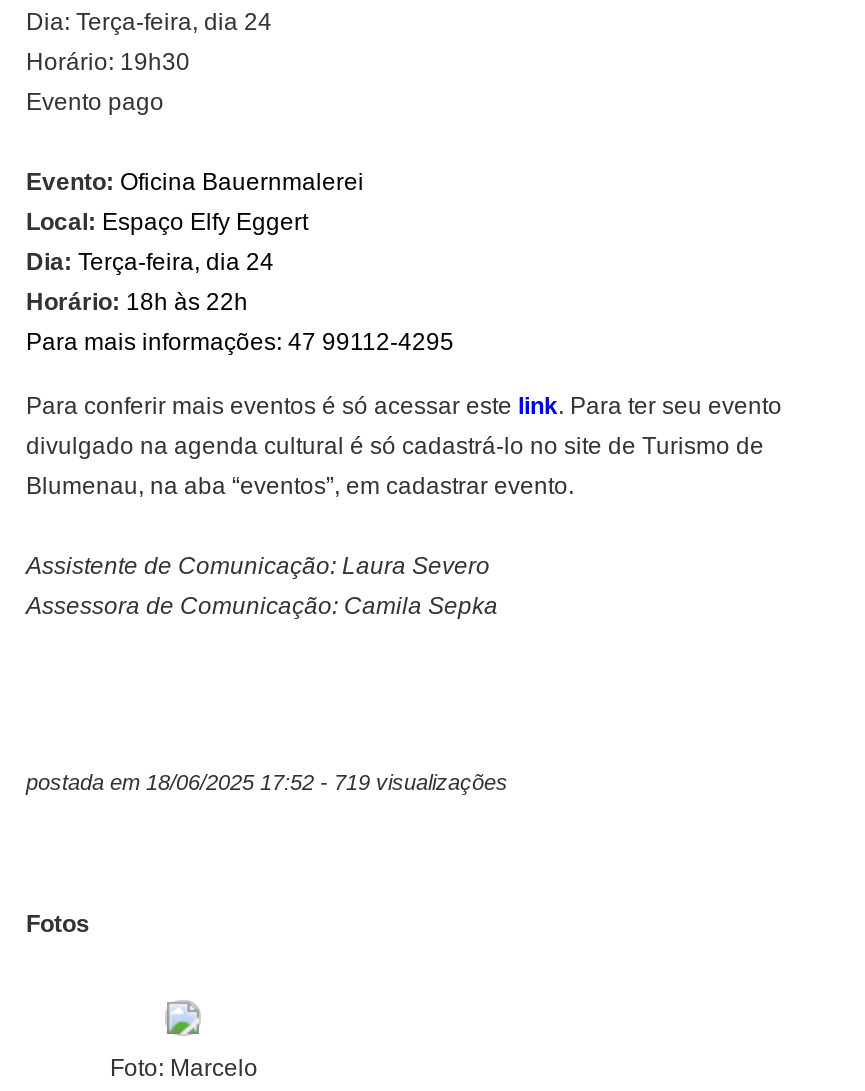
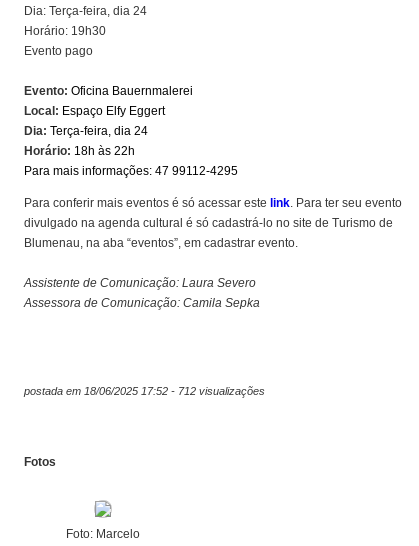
[26,770,508,794] postada em 18/06/2025 17:52 - 719 visualizações -> [24,385,265,397] postada em 18/06/2025 17:52 - 712 visualizações

